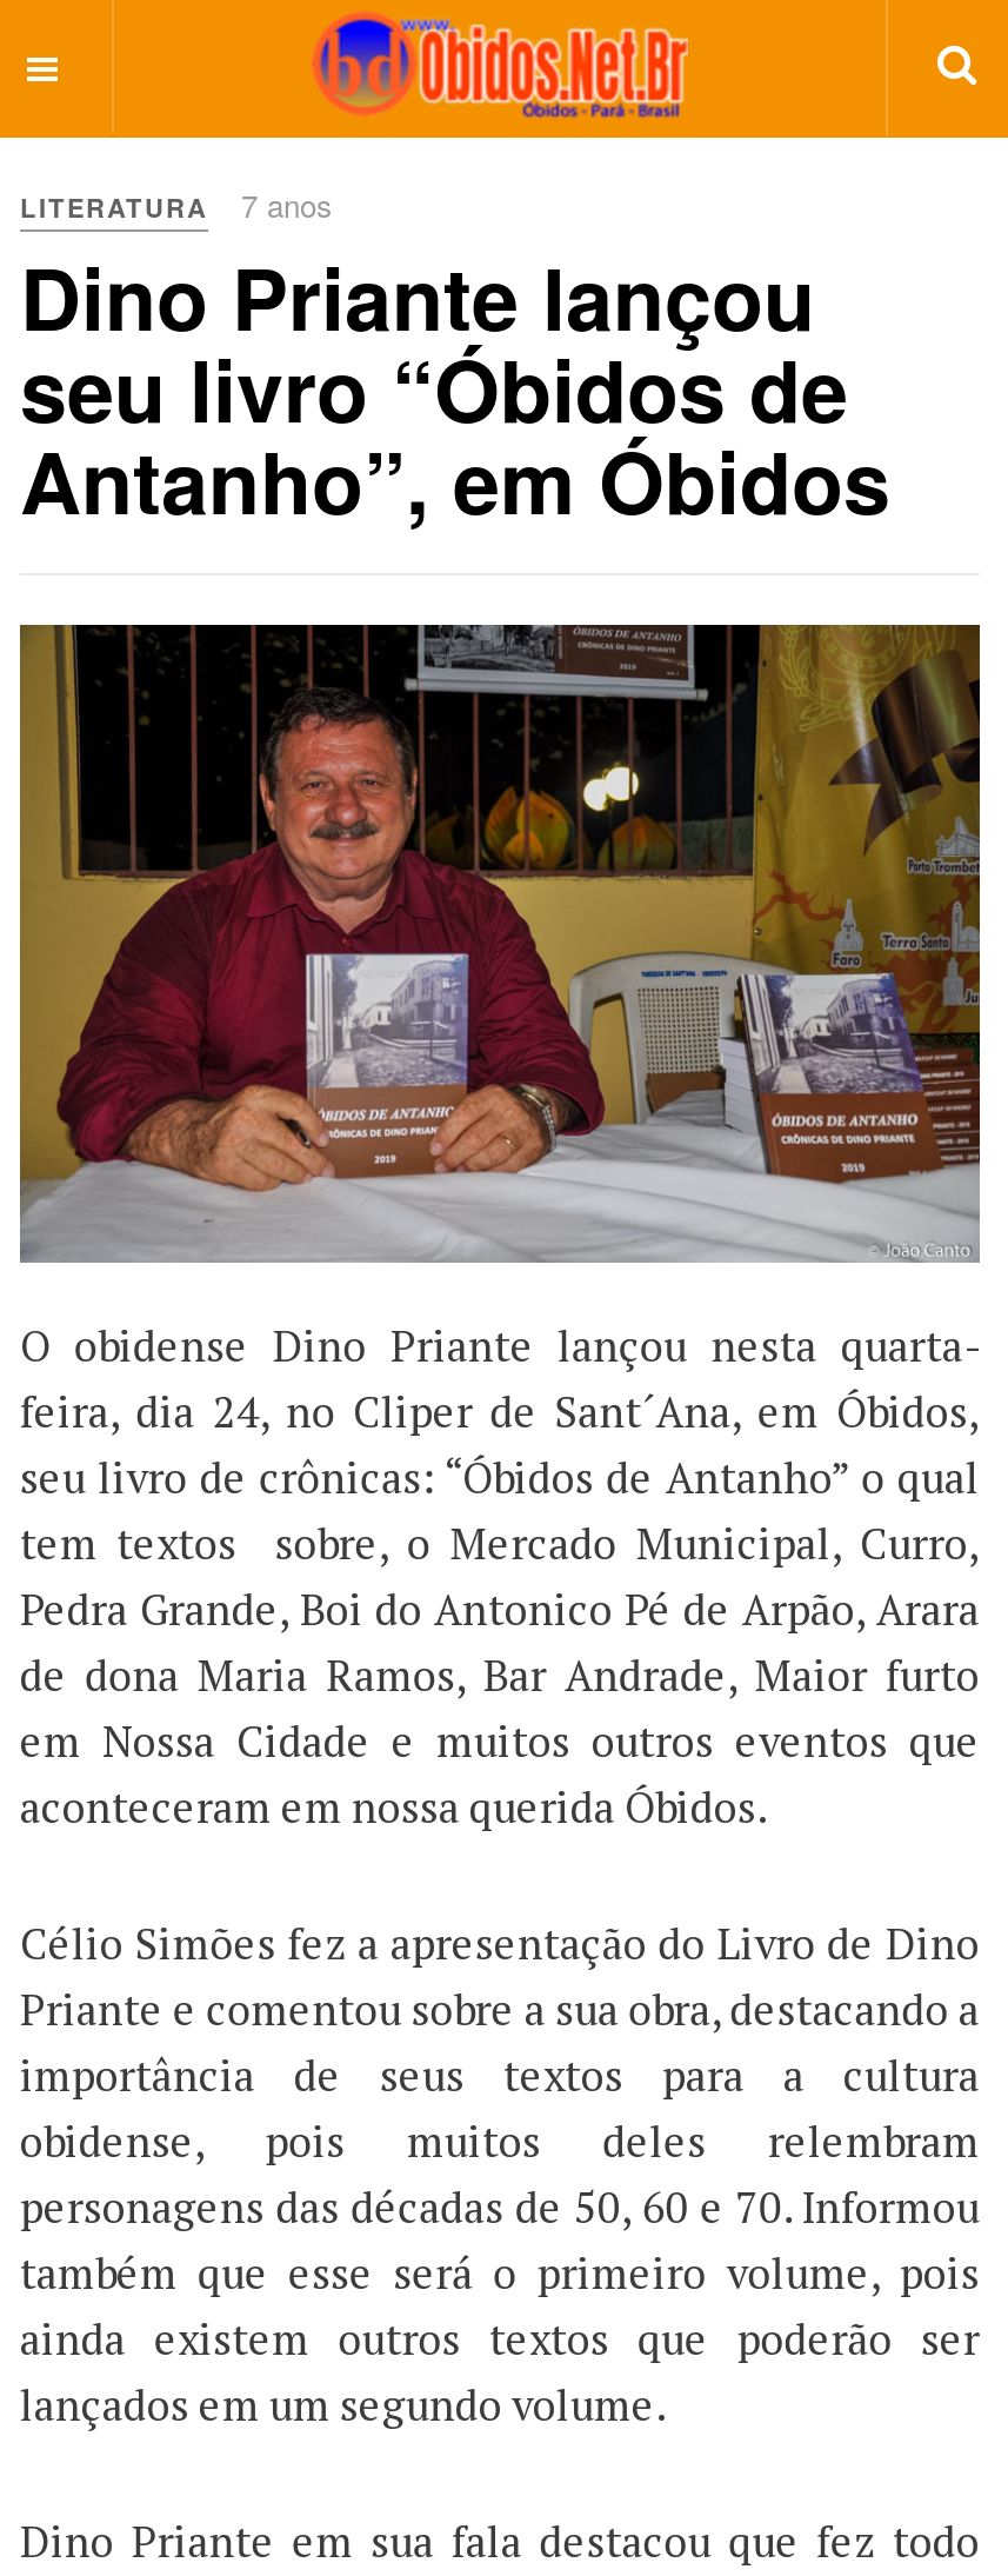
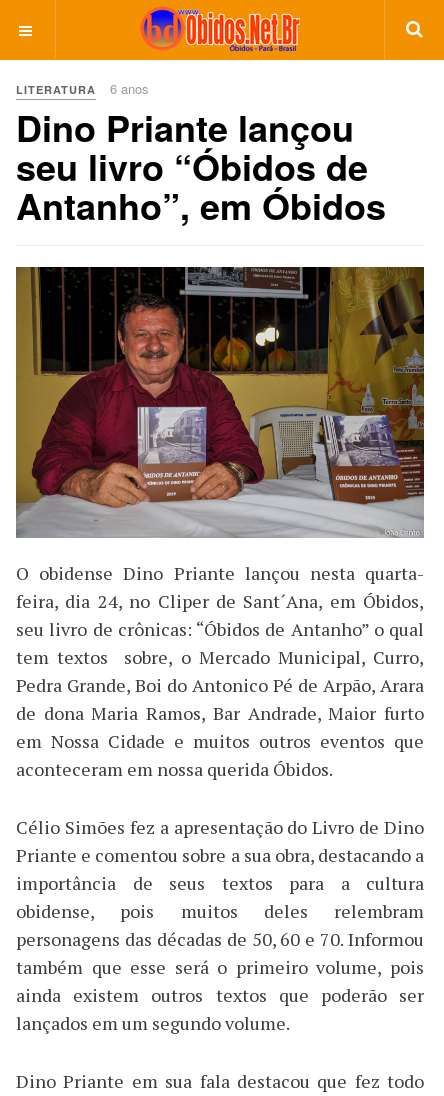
[20,182,333,227] LITERATURA 7 anos -> [16,79,149,98] LITERATURA 6 anos

